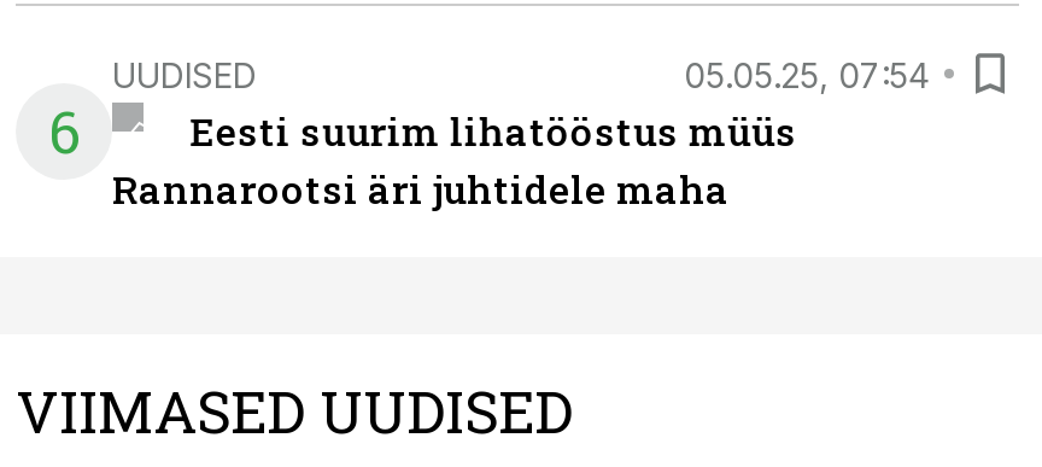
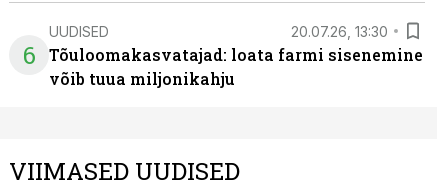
[112,53,930,214] 05.05.25, 07:54 | Eesti suurim lihatööstus müüs | Rannarootsi äri juhtidele maha -> [49,22,423,89] 20.07.26, 13:30 | Tõuloomakasvatajad: loata farmi sisenemine | võib tuua miljonikahju

